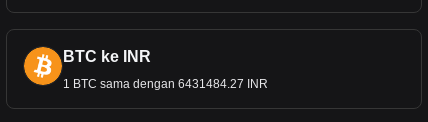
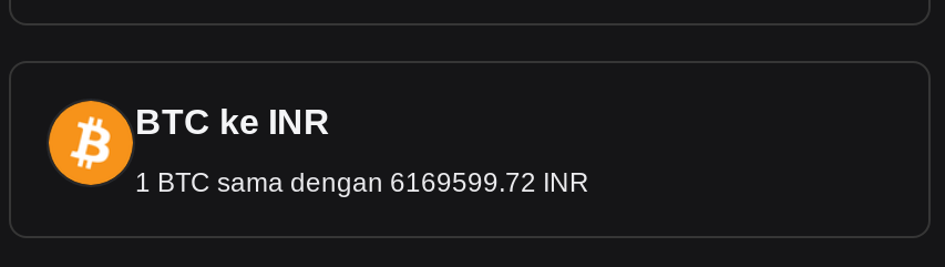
[63,77,268,91] 1 BTC sama dengan 6431484.27 INR -> [135,167,589,198] 1 BTC sama dengan 6169599.72 INR

